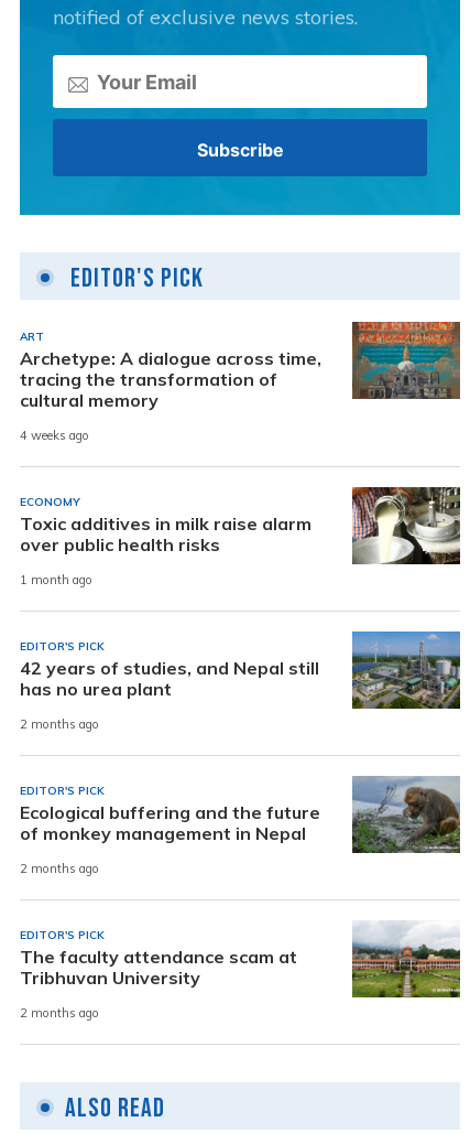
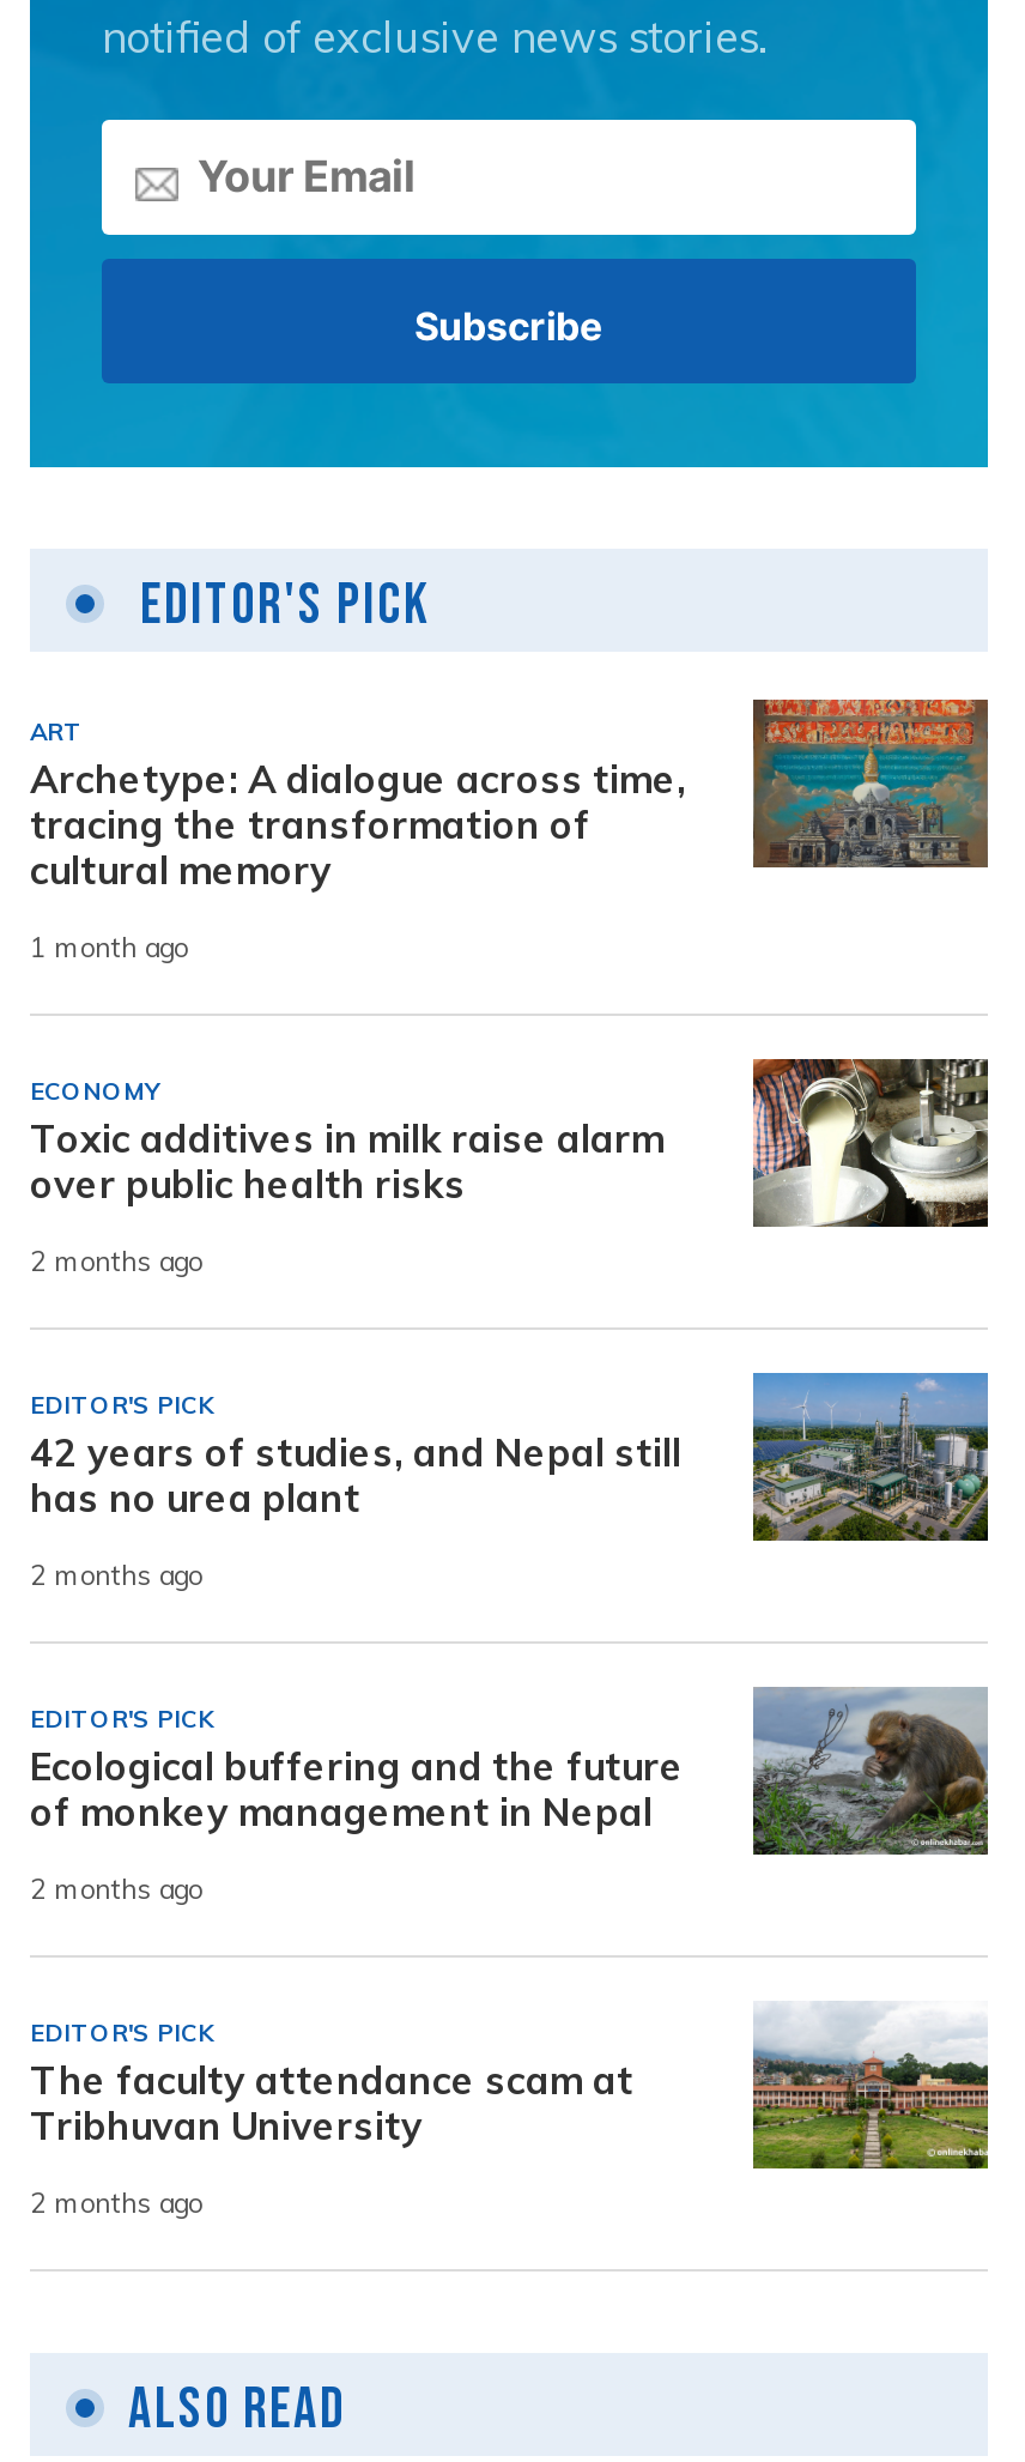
[20,428,89,444] 4 weeks ago -> [30,931,188,965] 1 month ago
[20,573,92,588] 1 month ago -> [30,1245,202,1279] 2 months ago

